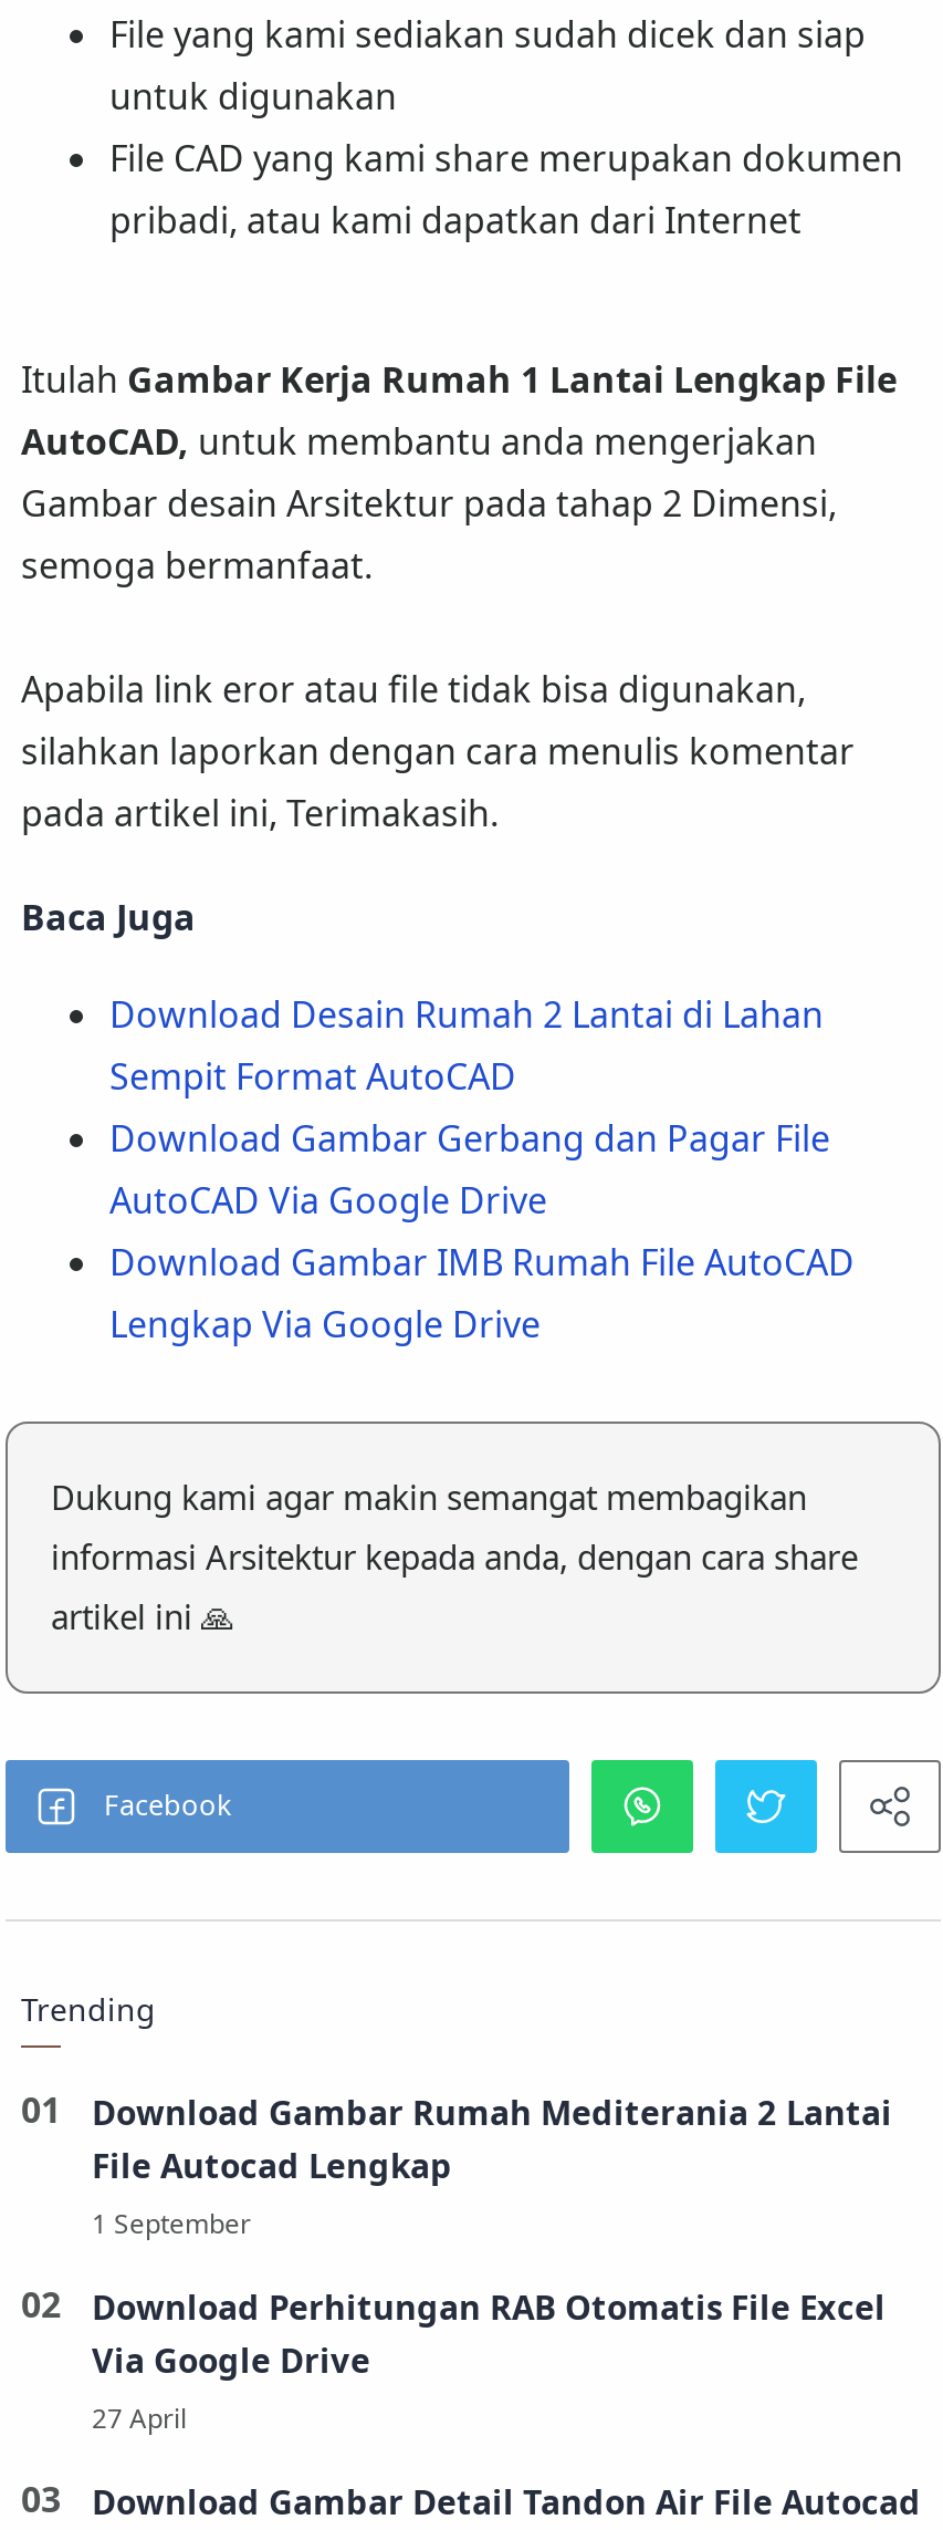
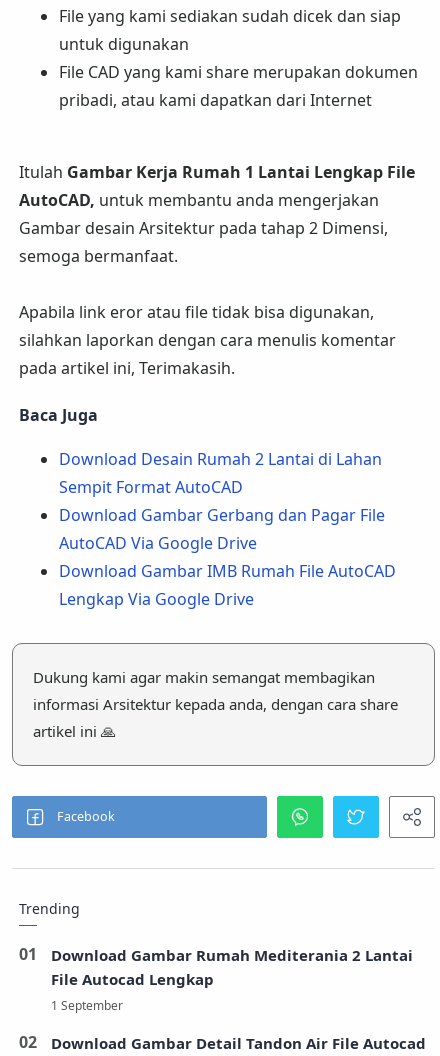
[92,2285,886,2382] Download Perhitungan RAB Otomatis File Excel | Via Google Drive -> none

